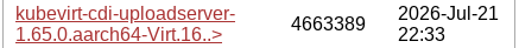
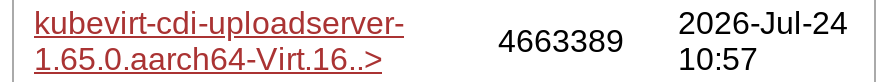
[398,3,499,44] 2026-Jul-21 | 22:33 -> [678,6,848,76] 2026-Jul-24 | 10:57

